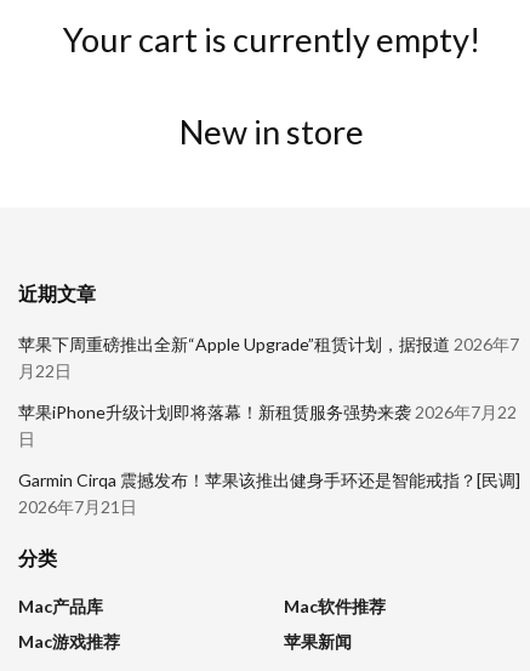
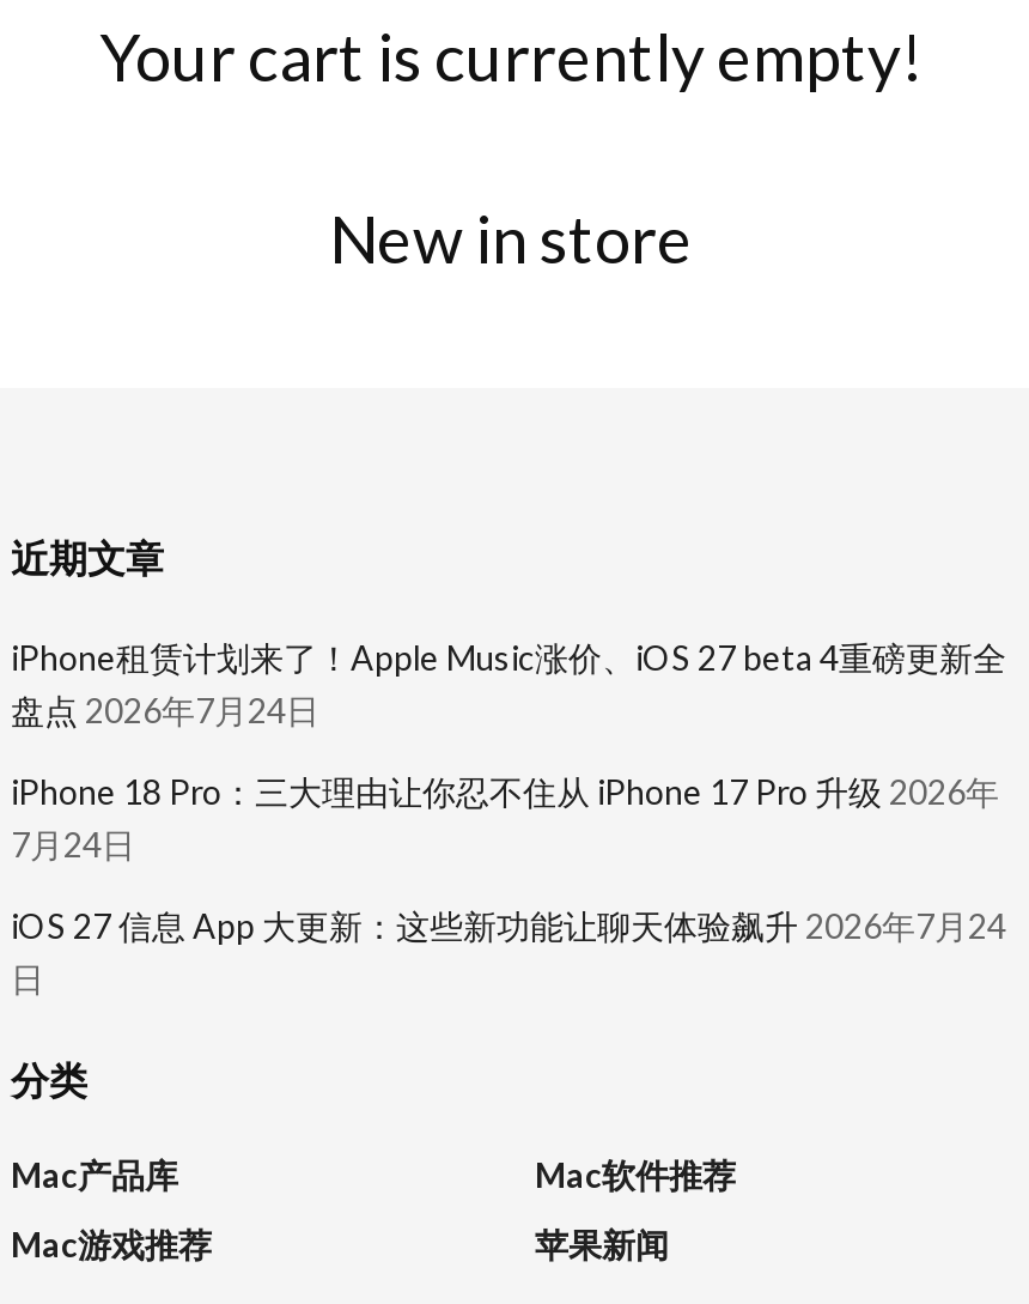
[18,333,519,422] 苹果下周重磅推出全新“Apple Upgrade”租赁计划，据报道 2026年7 | 月22日 | 苹果iPhone升级计划即将落幕！新租赁服务强势来袭 2026年7月22 -> [11,636,1006,945] iPhone租赁计划来了！Apple Music涨价、iOS 27 beta 4重磅更新全 | 盘点 2026年7月24日 | iPhone 18 Pro：三大理由让你忍不住从 iPhone 17 Pro 升级 2026年 | 7月24日 | iOS 27 信息 App 大更新：这些新功能让聊天体验飙升 2026年7月24
moved [18,428,35,448] -> [11,957,44,998]: 日
[18,469,520,516] Garmin Cirqa 震撼发布！苹果该推出健身手环还是智能戒指？[民调] | 2026年7月21日 -> none

